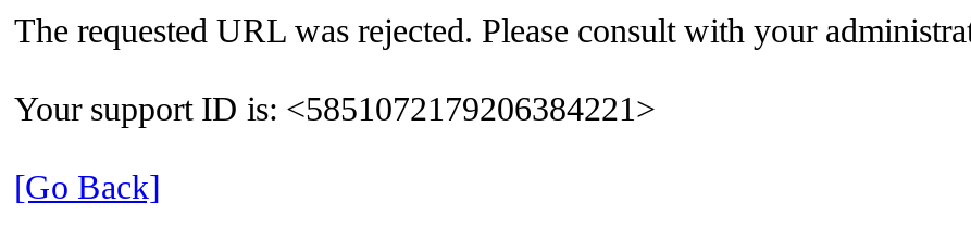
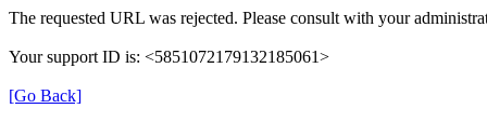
[14,90,656,127] Your support ID is: <5851072179206384221> -> [9,48,329,66] Your support ID is: <5851072179132185061>

